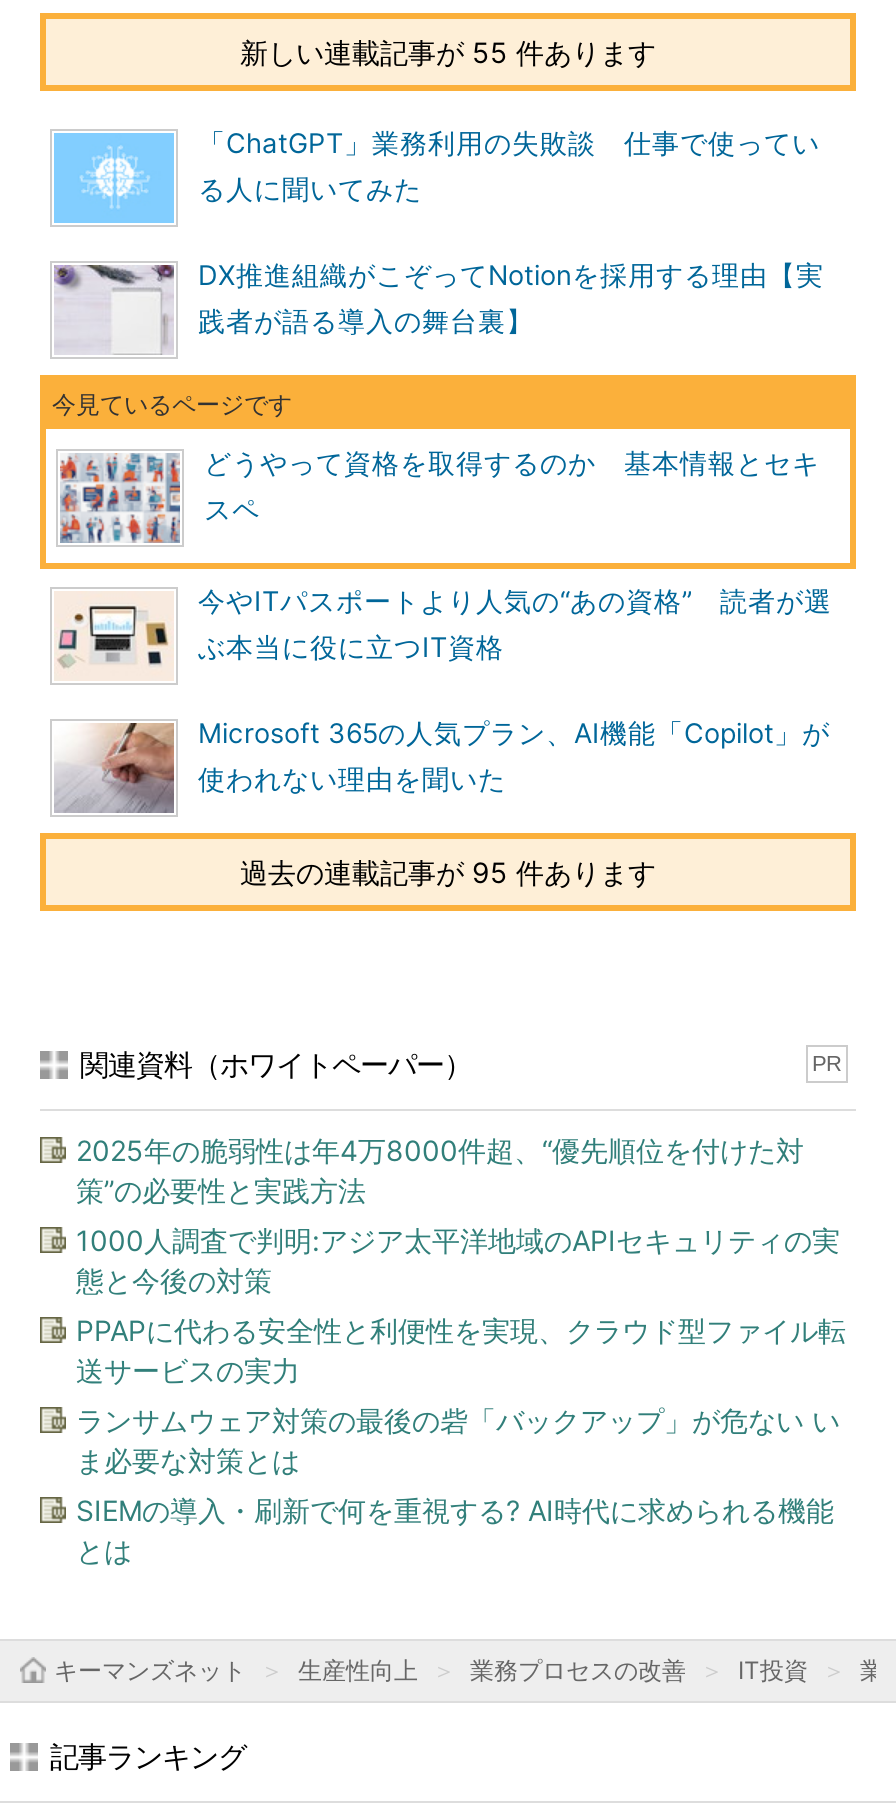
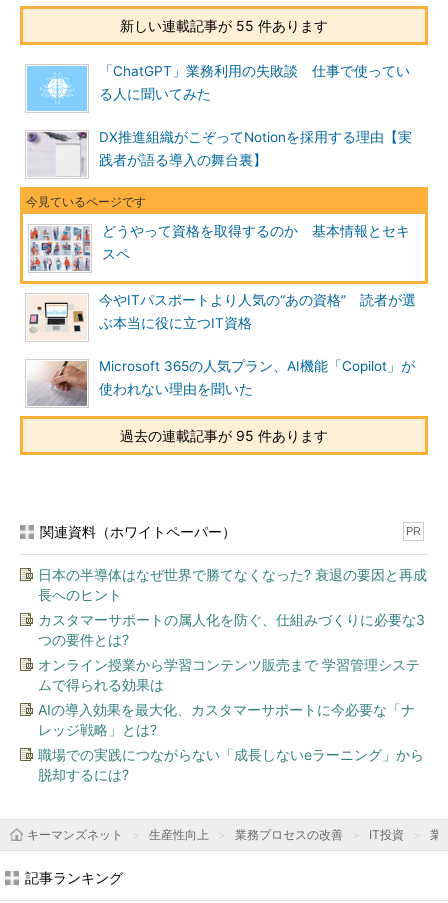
[76,1133,804,1207] 2025年の脆弱性は年4万8000件超、“優先順位を付けた対 | 策”の必要性と実践方法 -> [38,566,427,603] 日本の半導体はなぜ世界で勝てなくなった? 衰退の要因と再成 | 長へのヒント
[76,1223,840,1297] 1000人調査で判明:アジア太平洋地域のAPIセキュリティの実 | 態と今後の対策 -> [38,611,425,648] カスタマーサポートの属人化を防ぐ、仕組みづくりに必要な3 | つの要件とは?
[76,1313,846,1387] PPAPに代わる安全性と利便性を実現、クラウド型ファイル転 | 送サービスの実力 -> [38,656,420,693] オンライン授業から学習コンテンツ販売まで 学習管理システ | ムで得られる効果は
[76,1403,840,1477] ランサムウェア対策の最後の砦「バックアップ」が危ない い | ま必要な対策とは -> [38,701,415,738] AIの導入効果を最大化、カスタマーサポートに今必要な「ナ | レッジ戦略」とは?
[76,1493,834,1567] SIEMの導入・刷新で何を重視する? AI時代に求められる機能 | とは -> [38,746,424,783] 職場での実践につながらない「成長しないeラーニング」から | 脱却するには?

